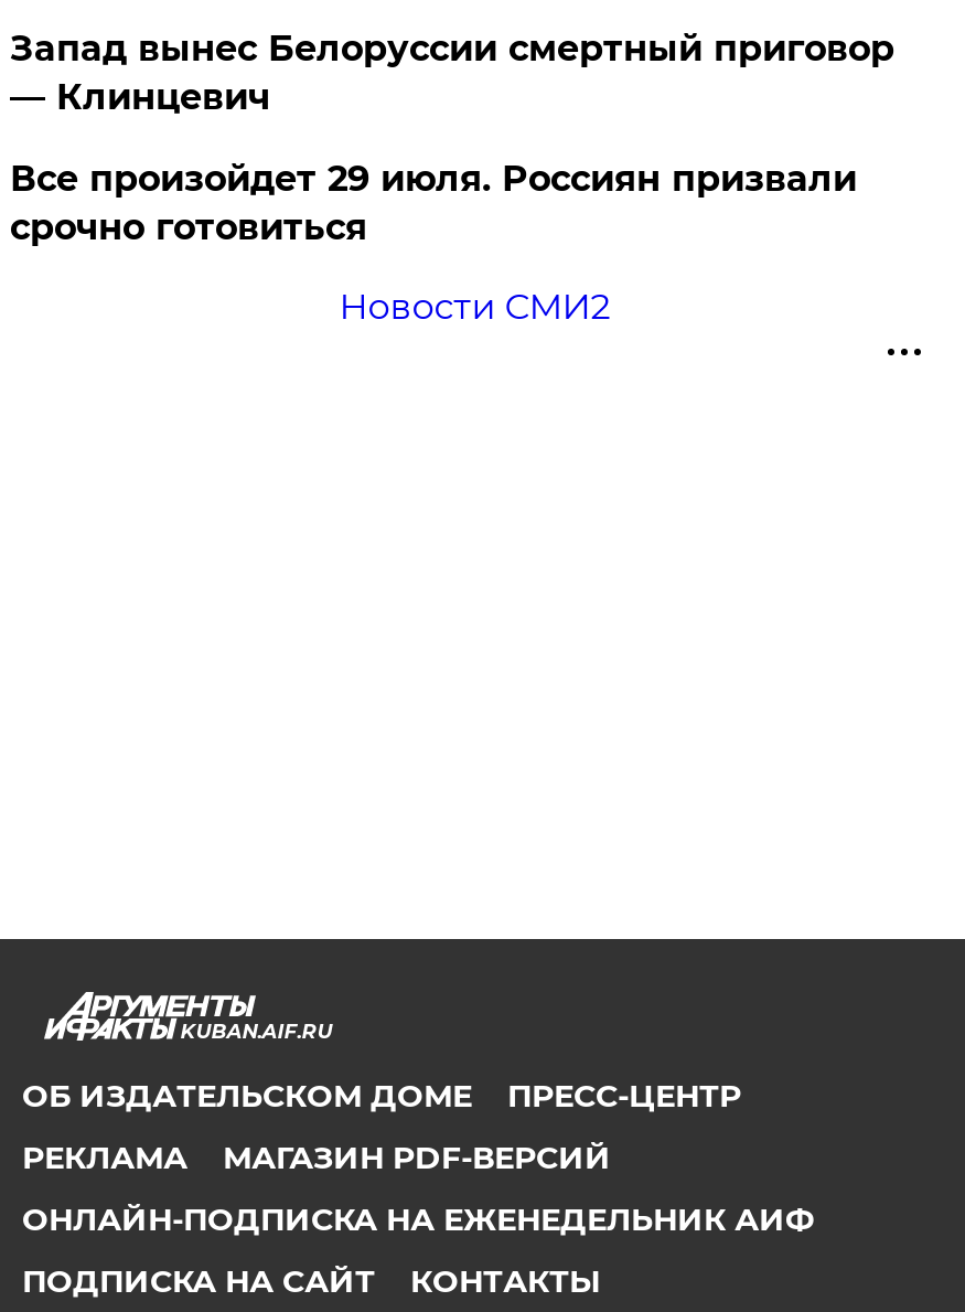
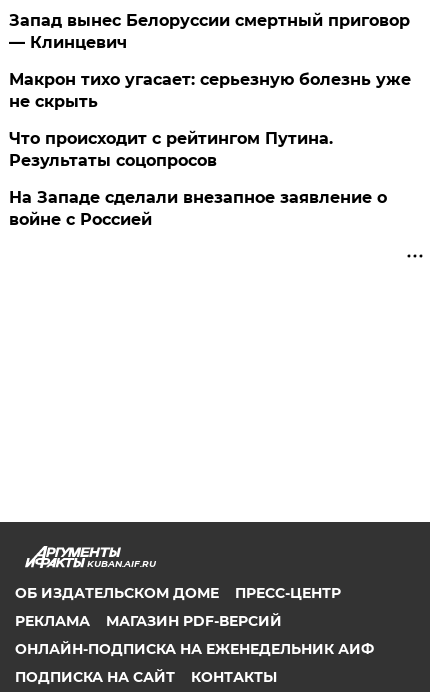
[10,158,857,328] Все произойдет 29 июля. Россиян призвали | срочно готовиться | Новости СМИ2 -> [9,70,411,229] Макрон тихо угасает: серьезную болезнь уже | не скрыть | Что происходит с рейтингом Путина. | Результаты соцопросов | На Западе сделали внезапное заявление о | войне с Россией

